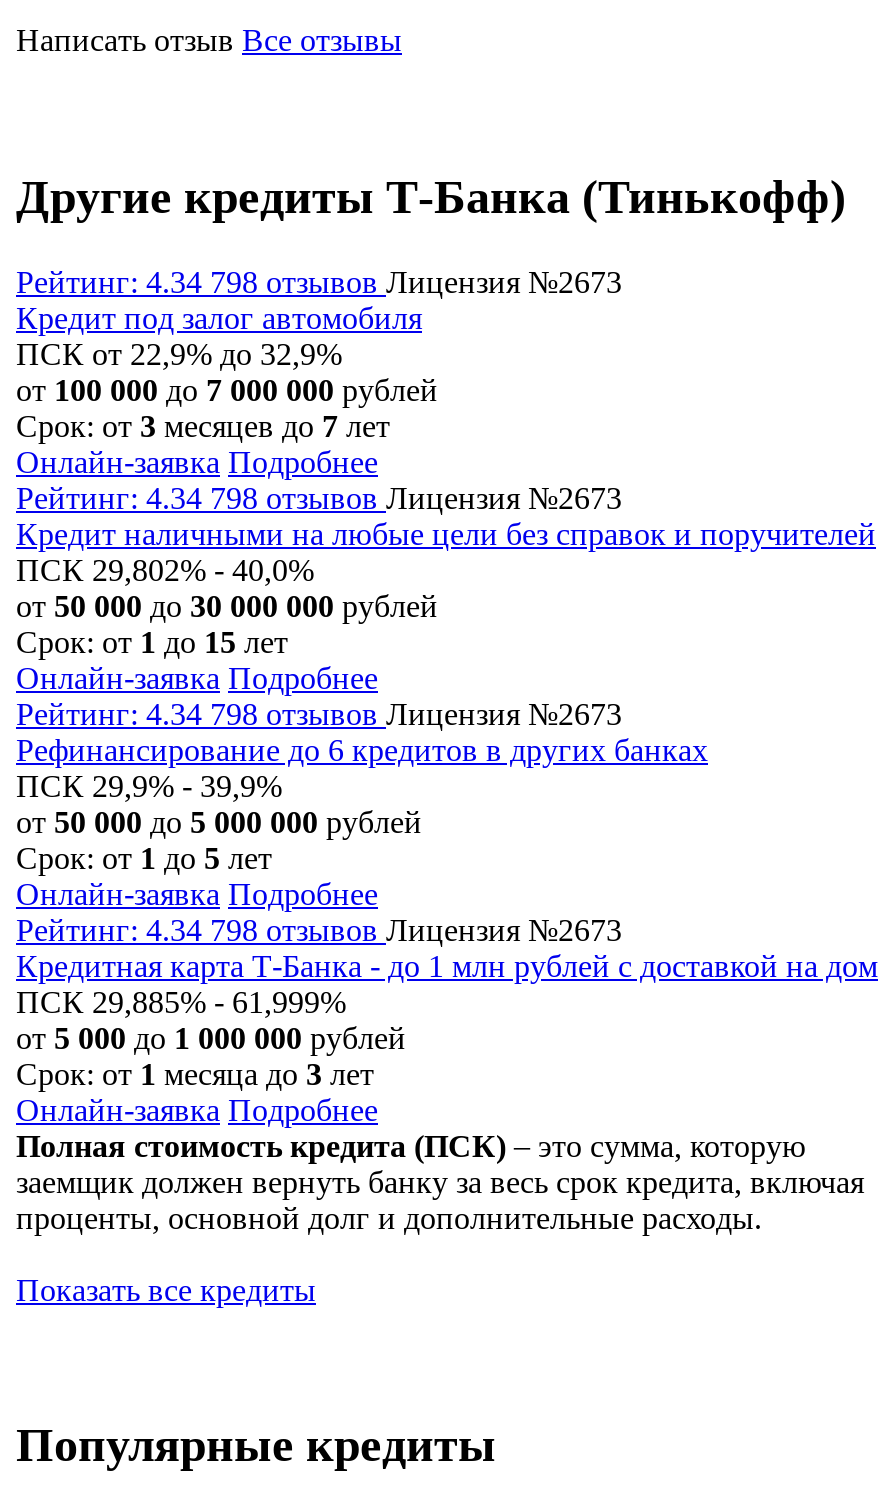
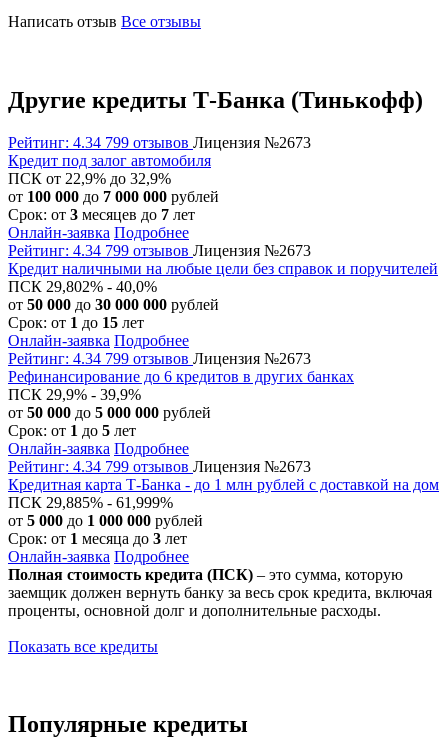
[16,264,622,298] Рейтинг: 4.34 798 отзывов Лицензия №2673 -> [8,133,311,150] Рейтинг: 4.34 799 отзывов Лицензия №2673
[16,480,622,514] Рейтинг: 4.34 798 отзывов Лицензия №2673 -> [8,241,311,258] Рейтинг: 4.34 799 отзывов Лицензия №2673
[16,696,622,730] Рейтинг: 4.34 798 отзывов Лицензия №2673 -> [8,349,311,366] Рейтинг: 4.34 799 отзывов Лицензия №2673
[16,912,622,946] Рейтинг: 4.34 798 отзывов Лицензия №2673 -> [8,457,311,474] Рейтинг: 4.34 799 отзывов Лицензия №2673

